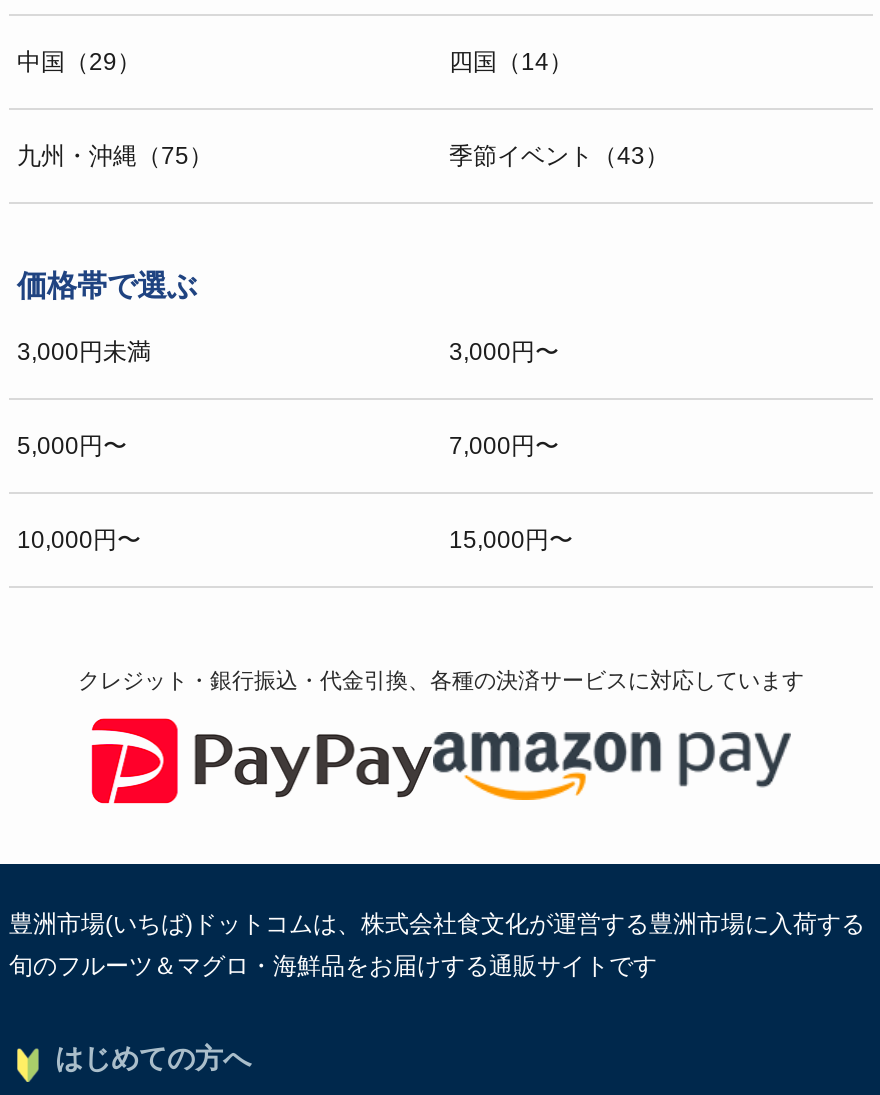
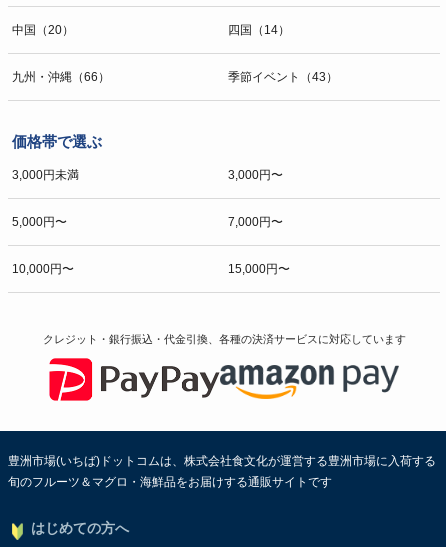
[17,47,141,75] 中国（29） -> [12,23,74,37] 中国（20）
[17,141,213,169] 九州・沖縄（75） -> [12,70,110,84] 九州・沖縄（66）

